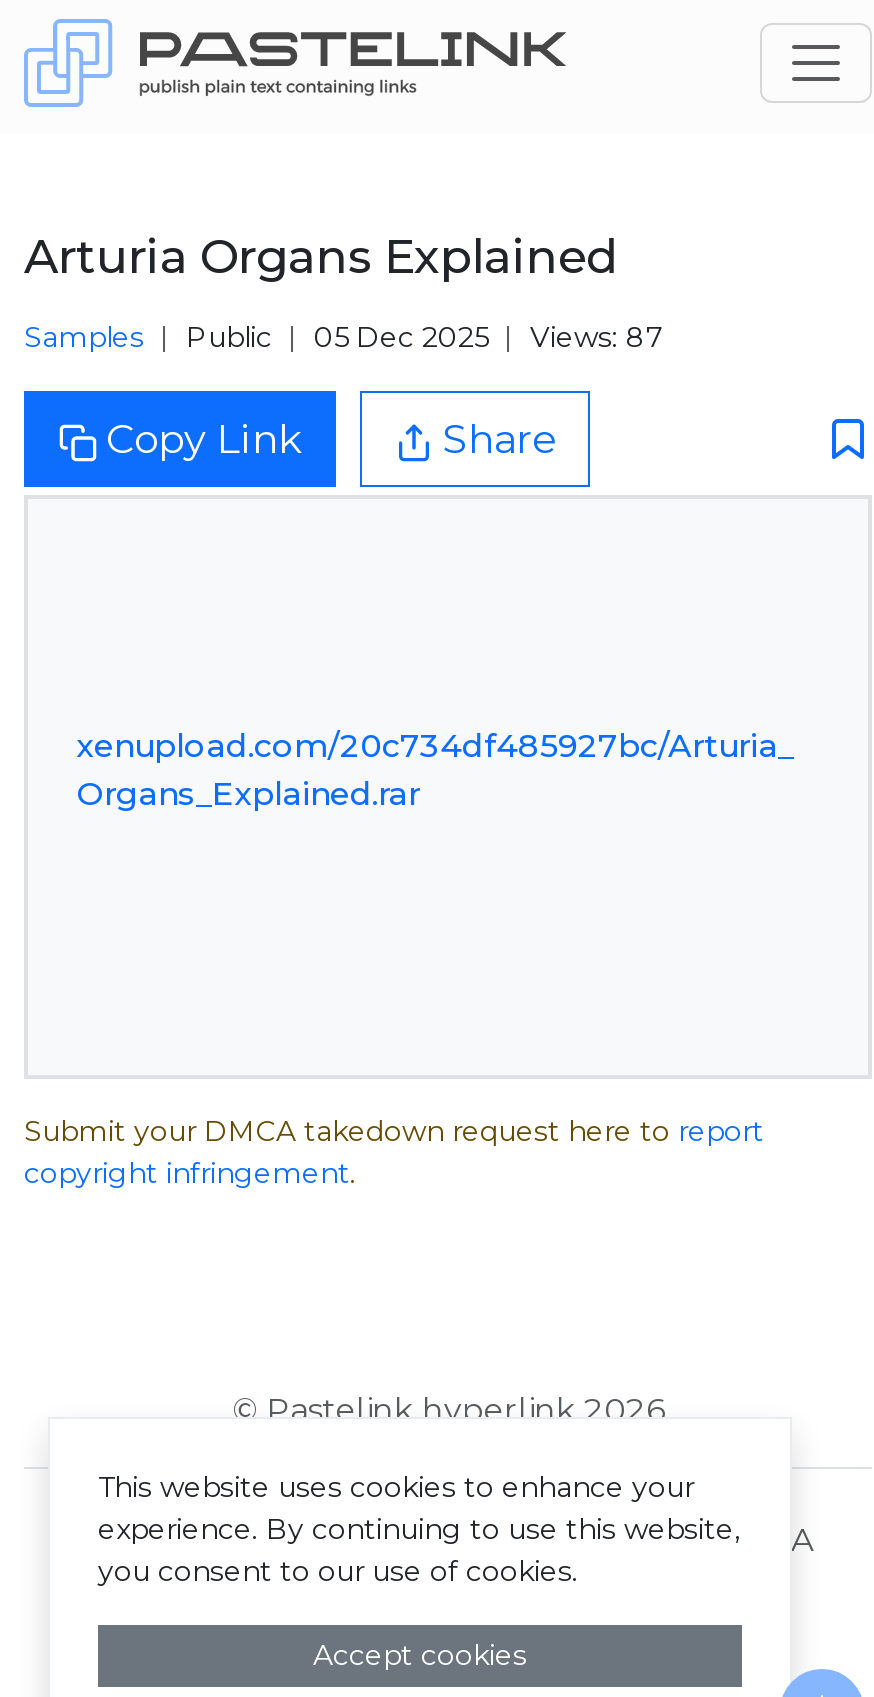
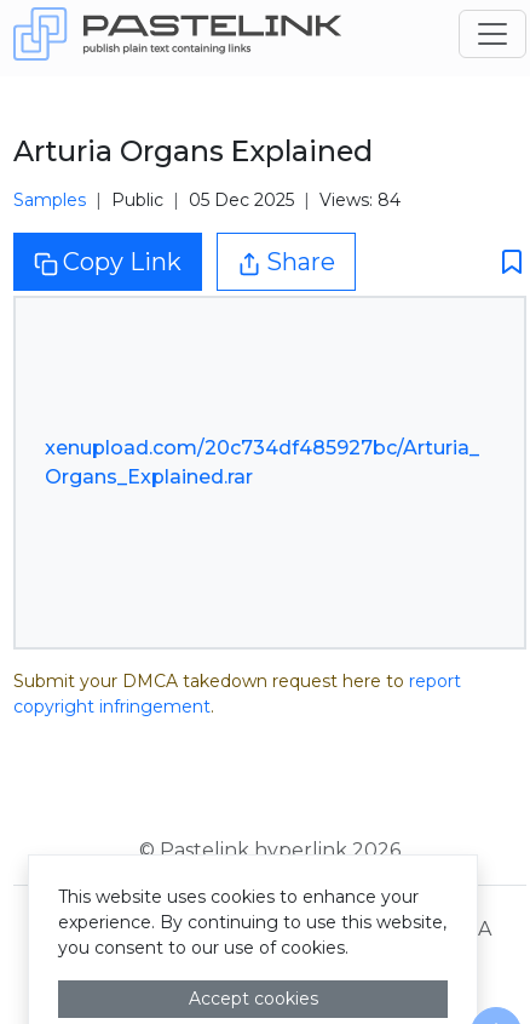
[530,319,664,355] Views: 87 -> [319,189,401,211] Views: 84

